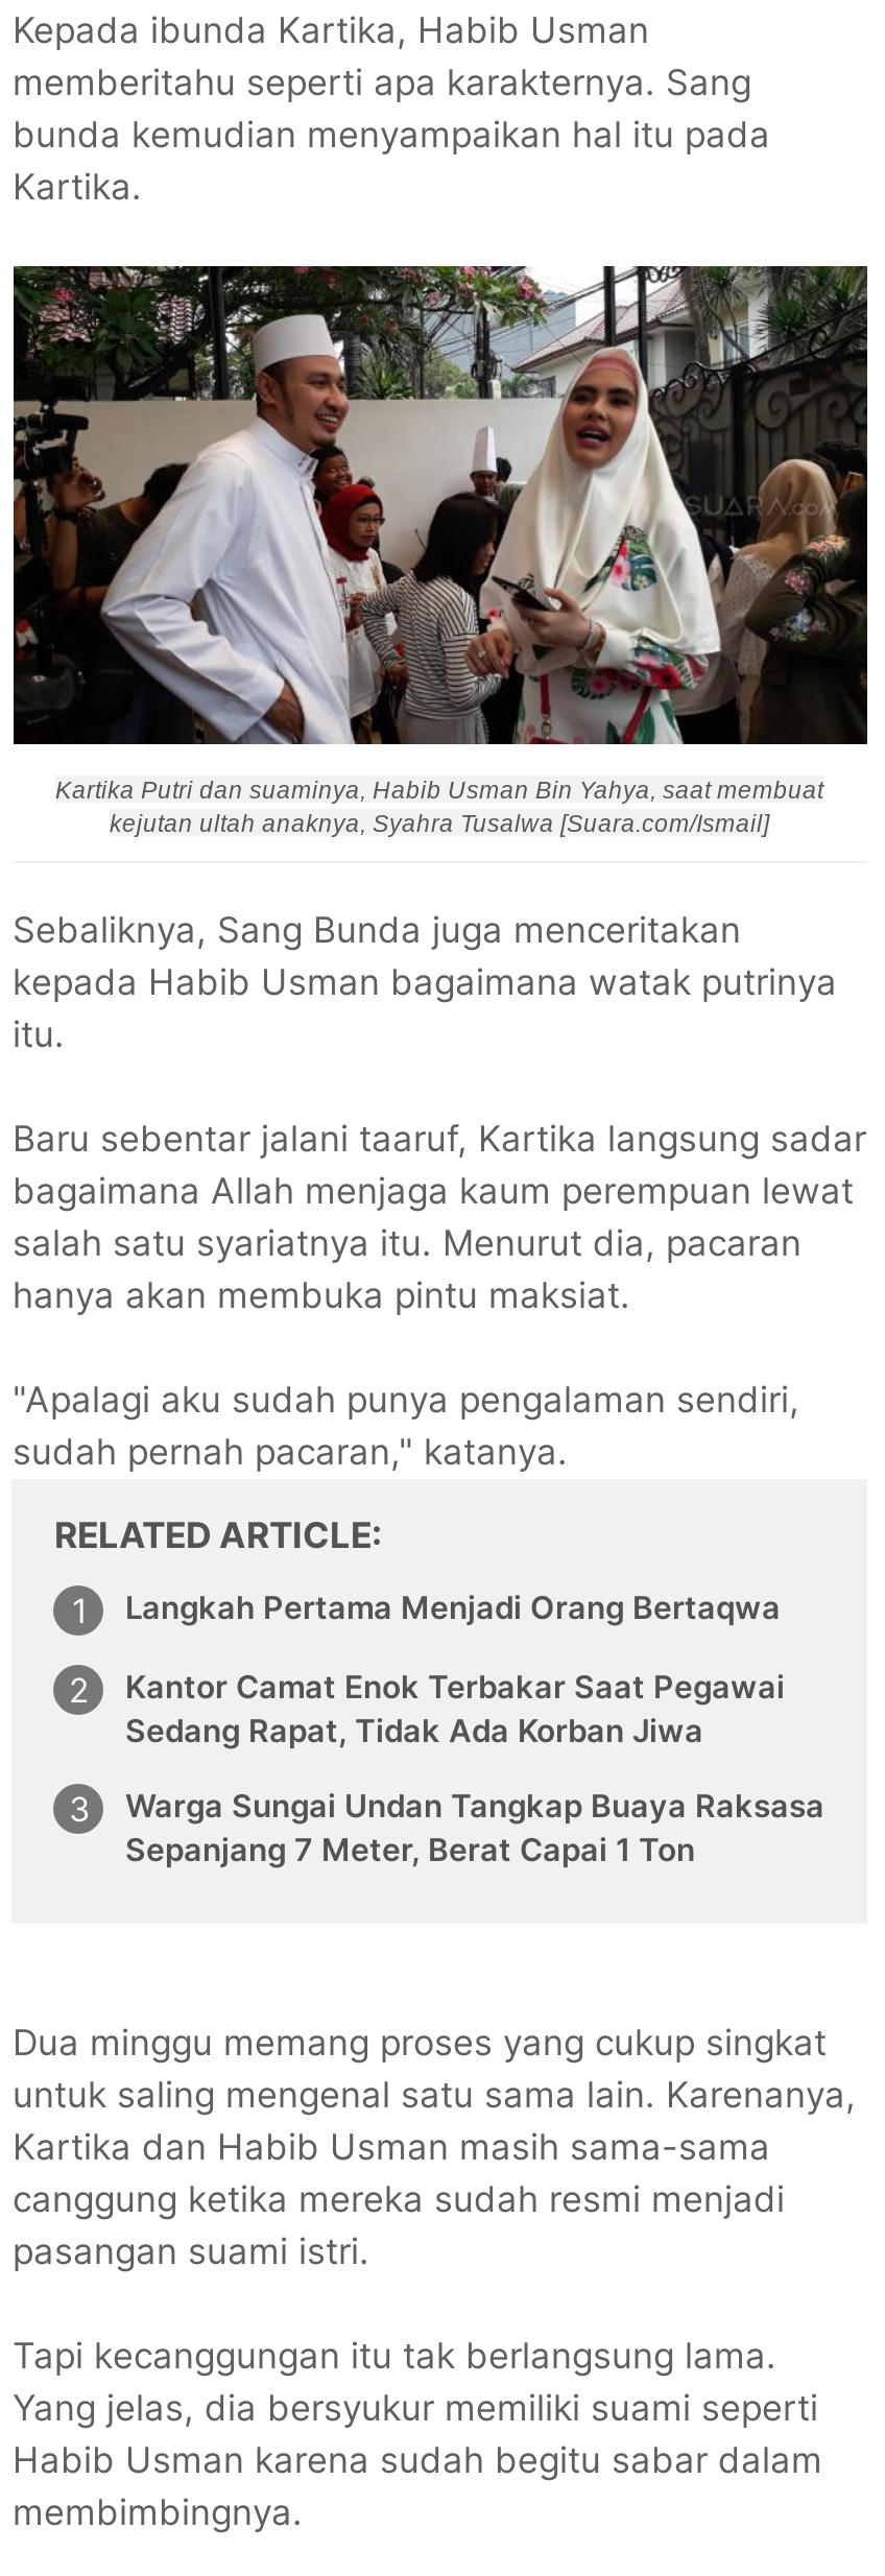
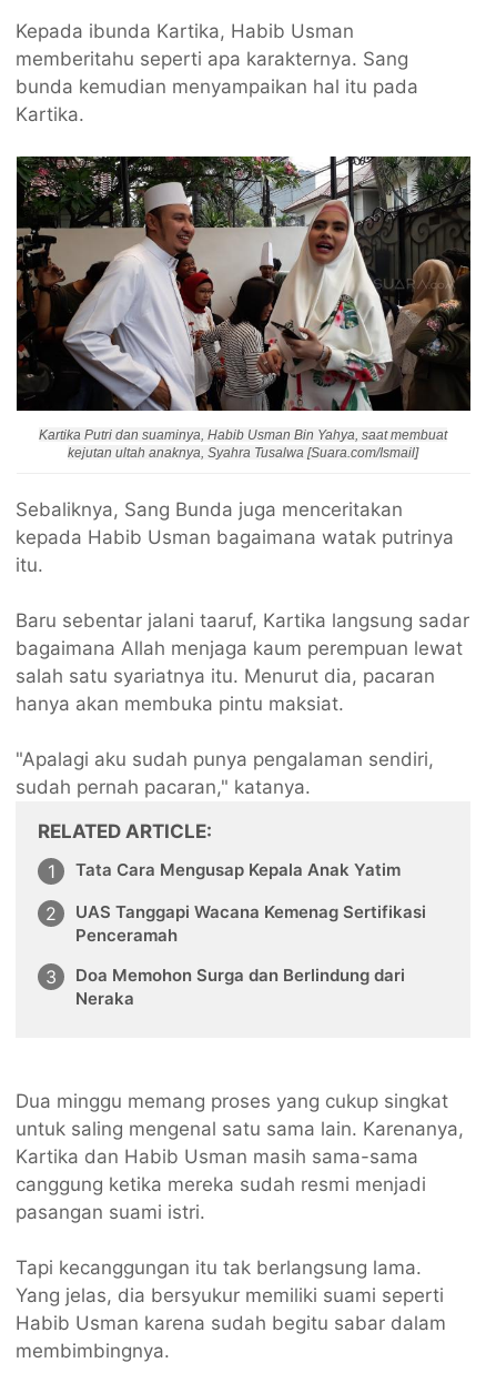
[125,1587,781,1626] Langkah Pertama Menjadi Orang Bertaqwa -> [76,859,401,880] Tata Cara Mengusap Kepala Anak Yatim
[125,1668,785,1751] Kantor Camat Enok Terbakar Saat Pegawai | Sedang Rapat, Tidak Ada Korban Jiwa -> [76,902,427,946] UAS Tanggapi Wacana Kemenag Sertifikasi | Penceramah
[125,1786,824,1870] Warga Sungai Undan Tangkap Buaya Raksasa | Sepanjang 7 Meter, Berat Capai 1 Ton -> [76,965,406,1009] Doa Memohon Surga dan Berlindung dari | Neraka

